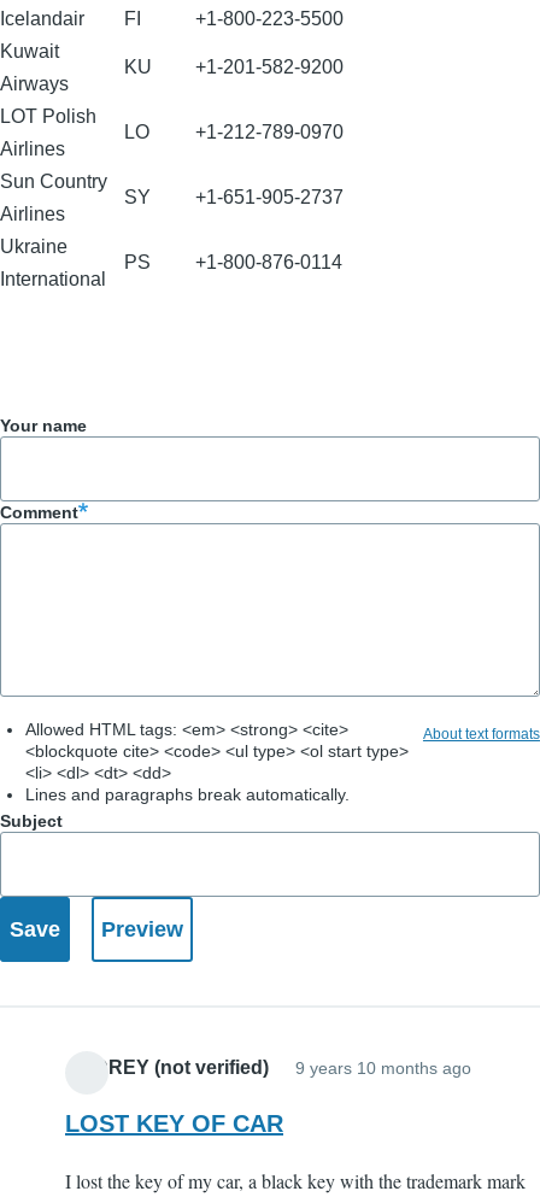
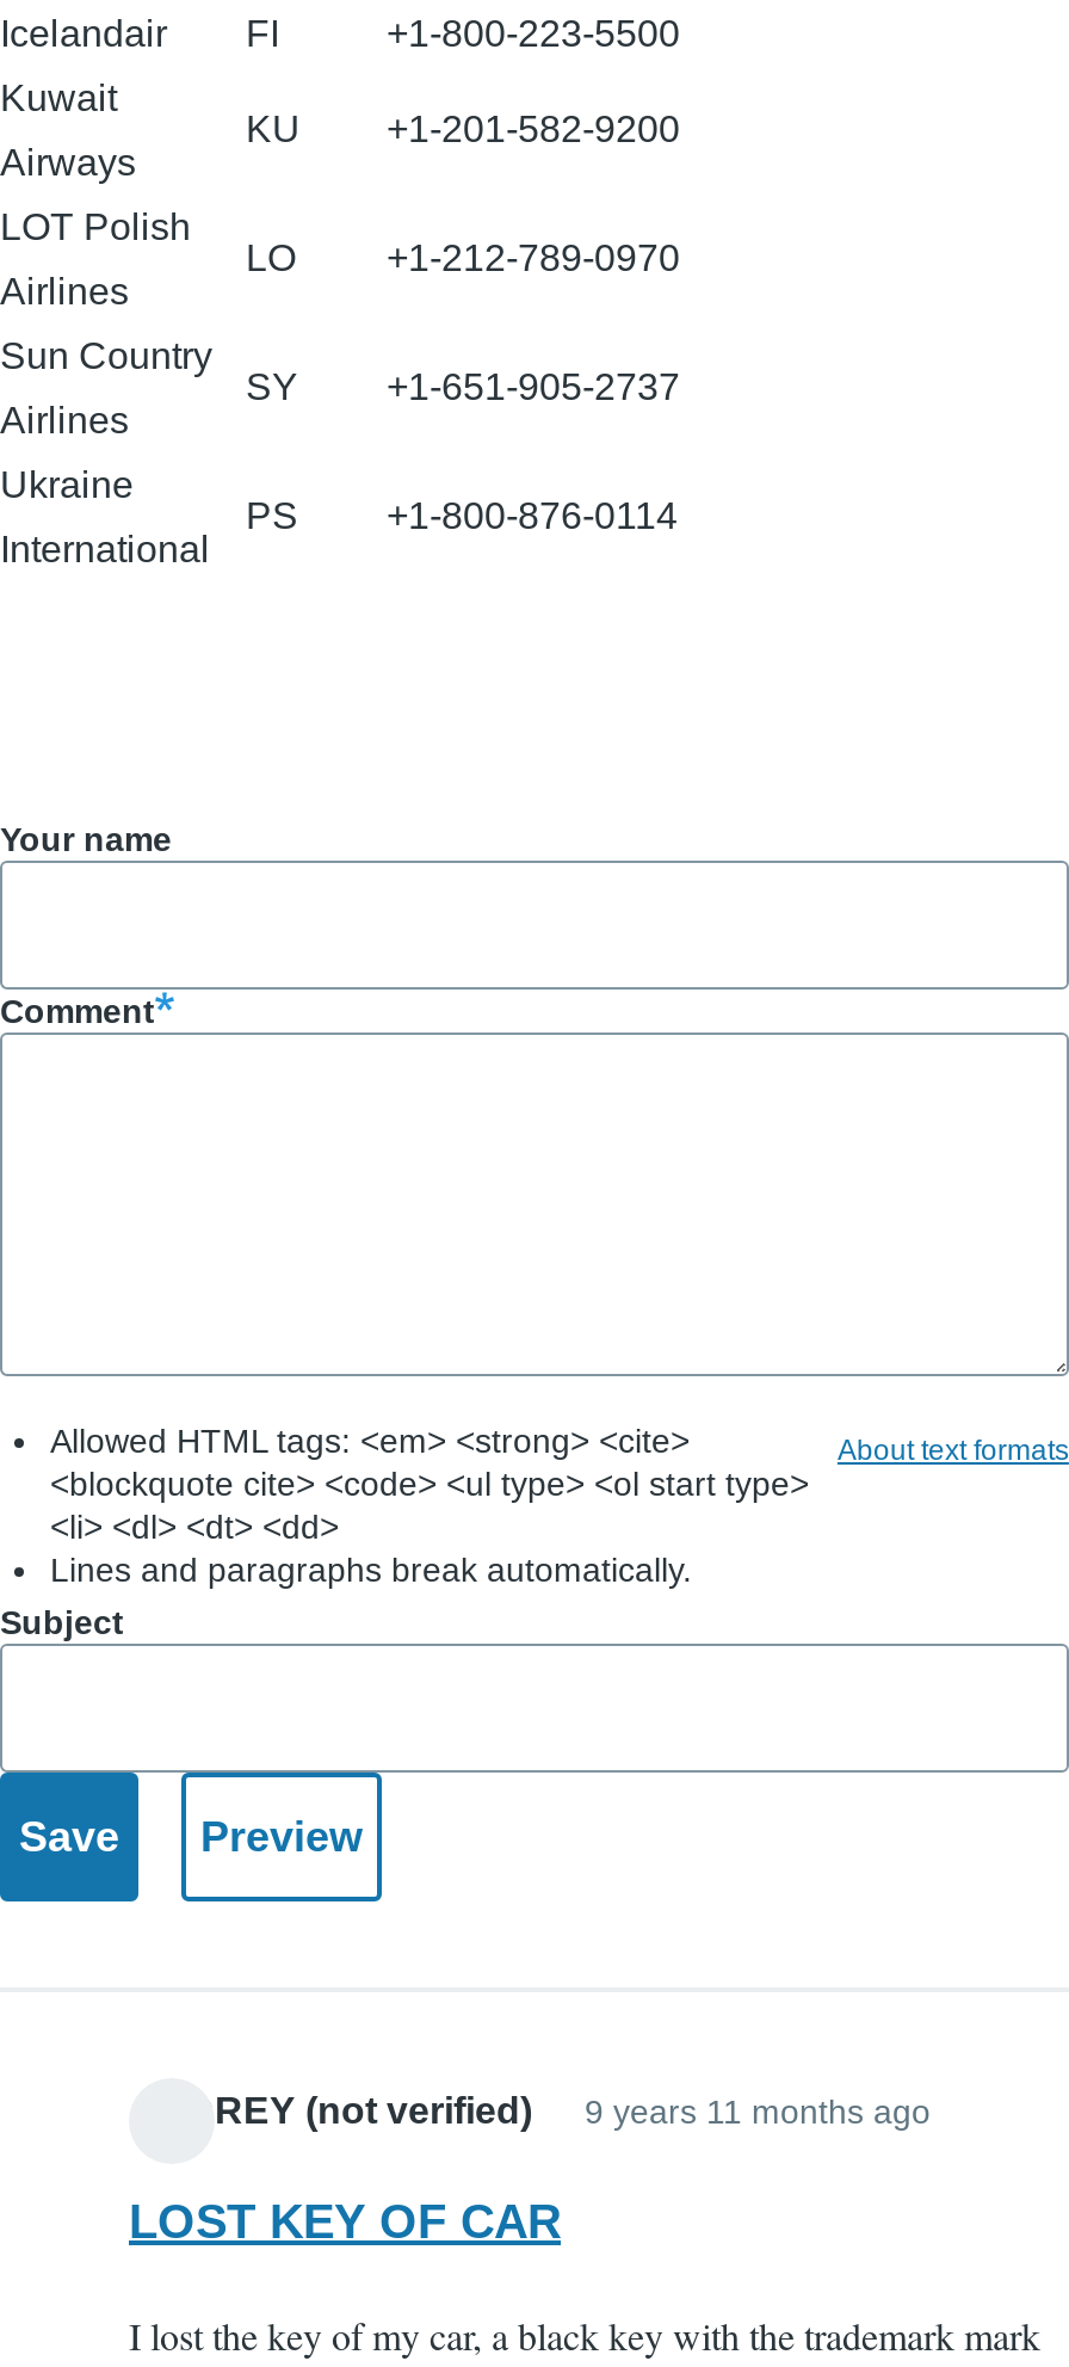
[295,1058,471,1077] 9 years 10 months ago -> [585,2091,931,2129] 9 years 11 months ago

